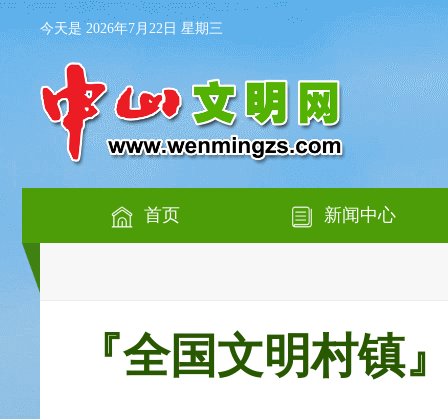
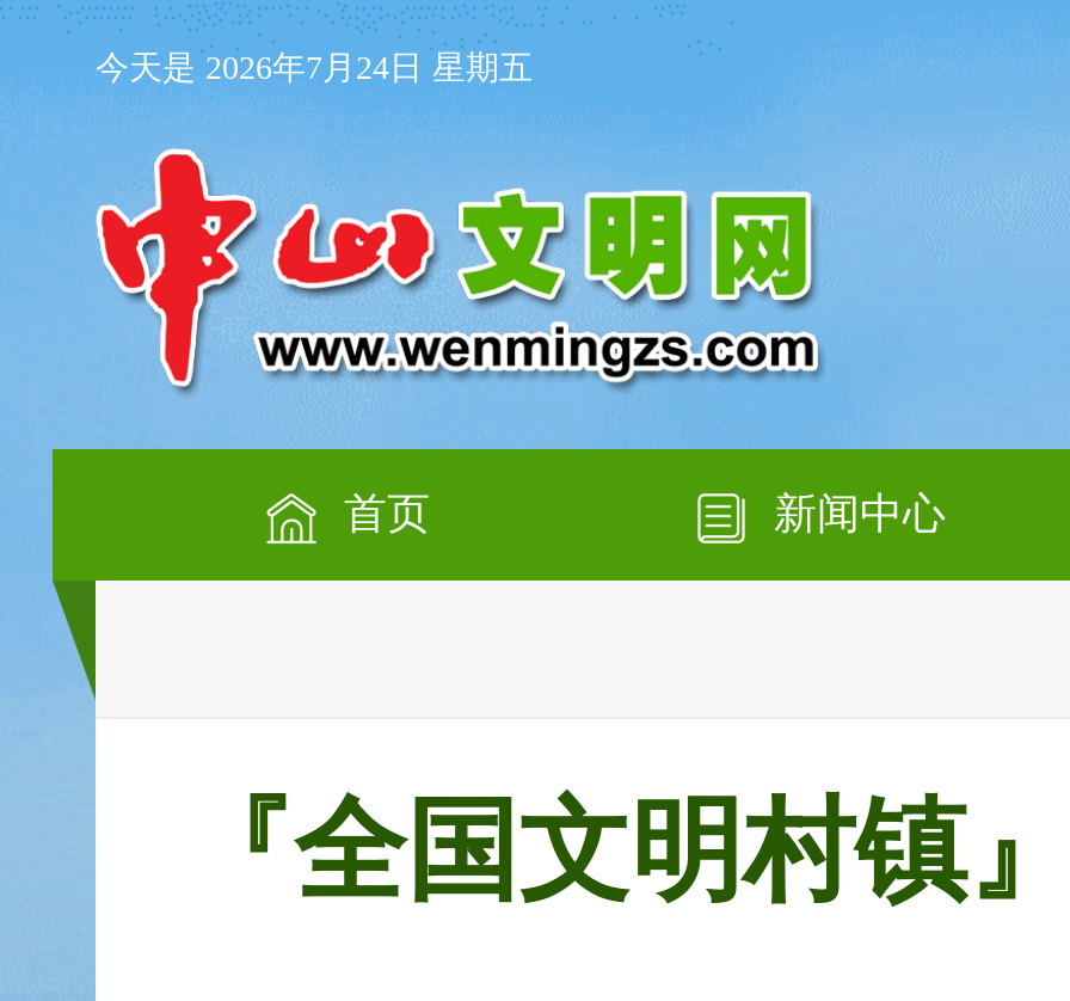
[40,21,223,36] 今天是 2026年7月22日 星期三 -> [96,50,533,86] 今天是 2026年7月24日 星期五

